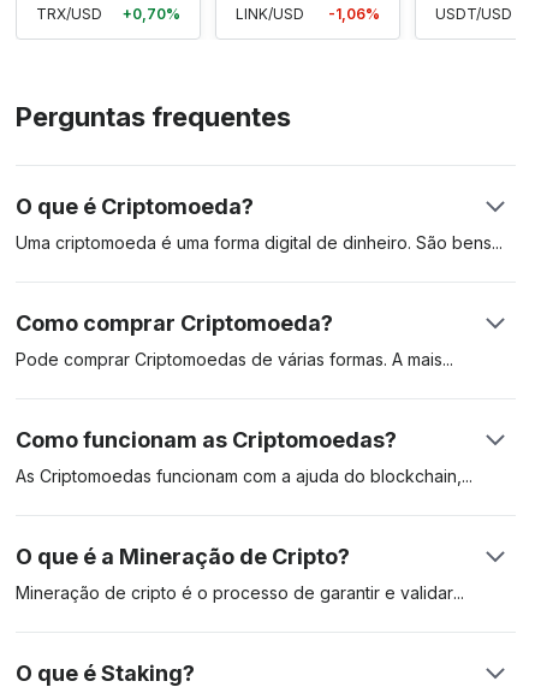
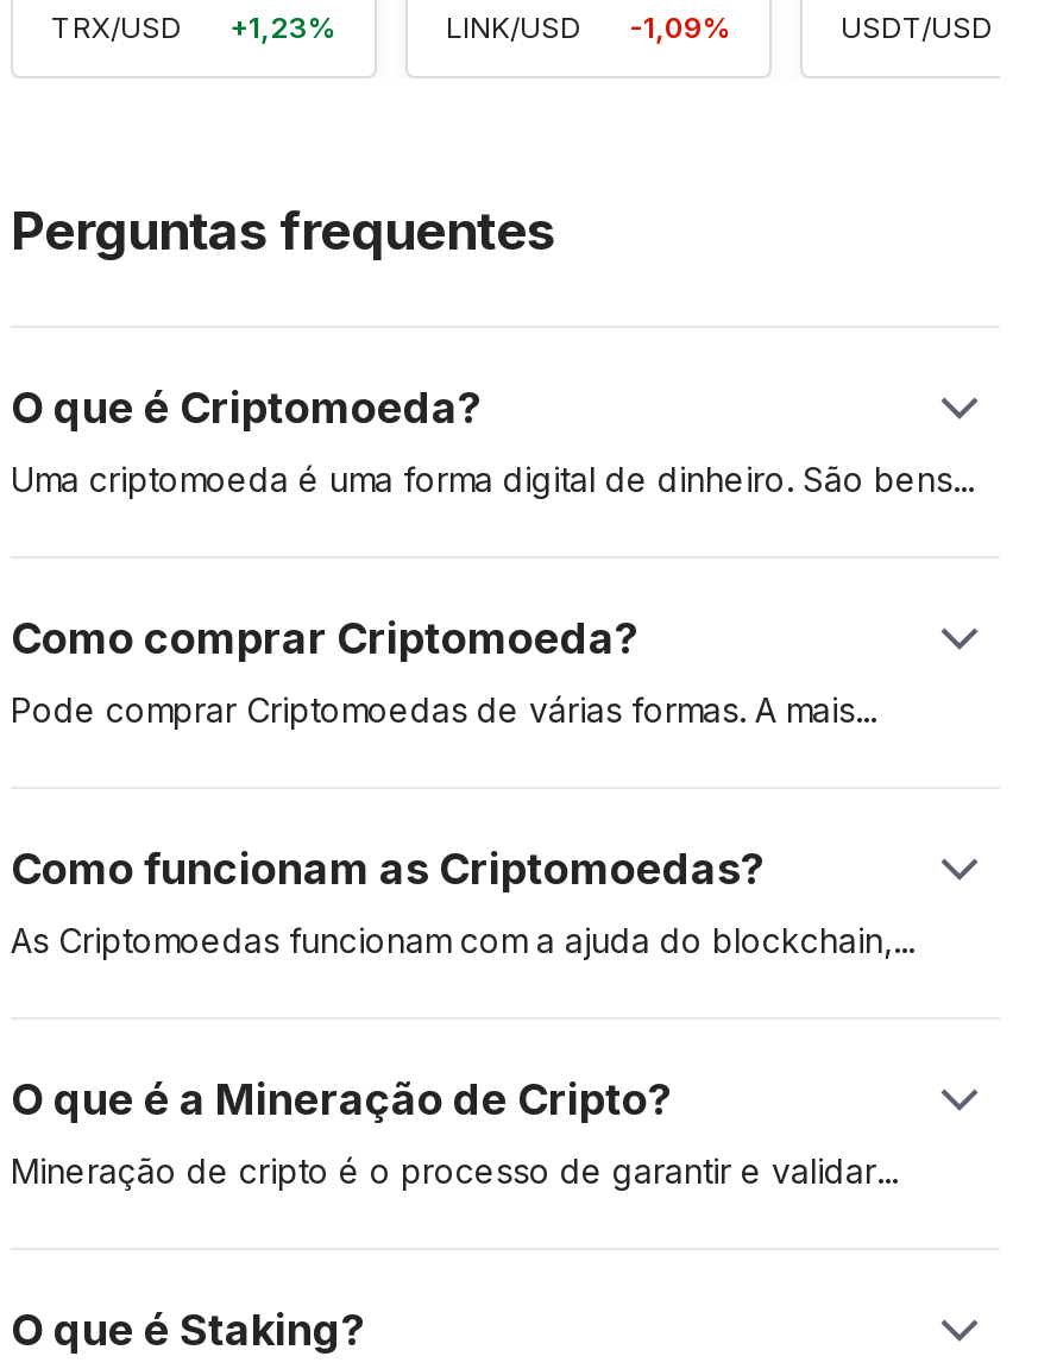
[36,5,180,23] TRX/USD +0,70% -> [51,9,336,45] TRX/USD +1,23%
[236,5,380,23] LINK/USD -1,06% -> [446,9,731,45] LINK/USD -1,09%

